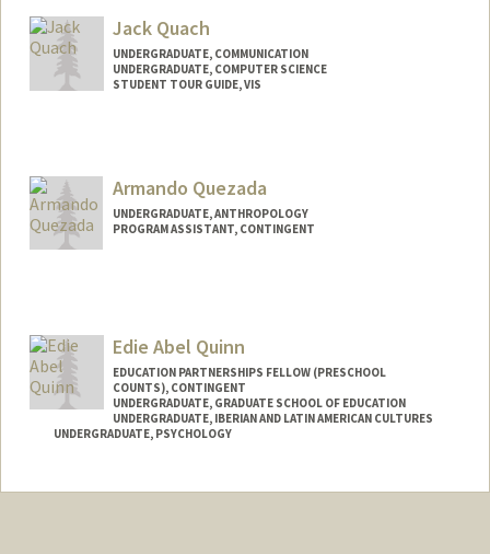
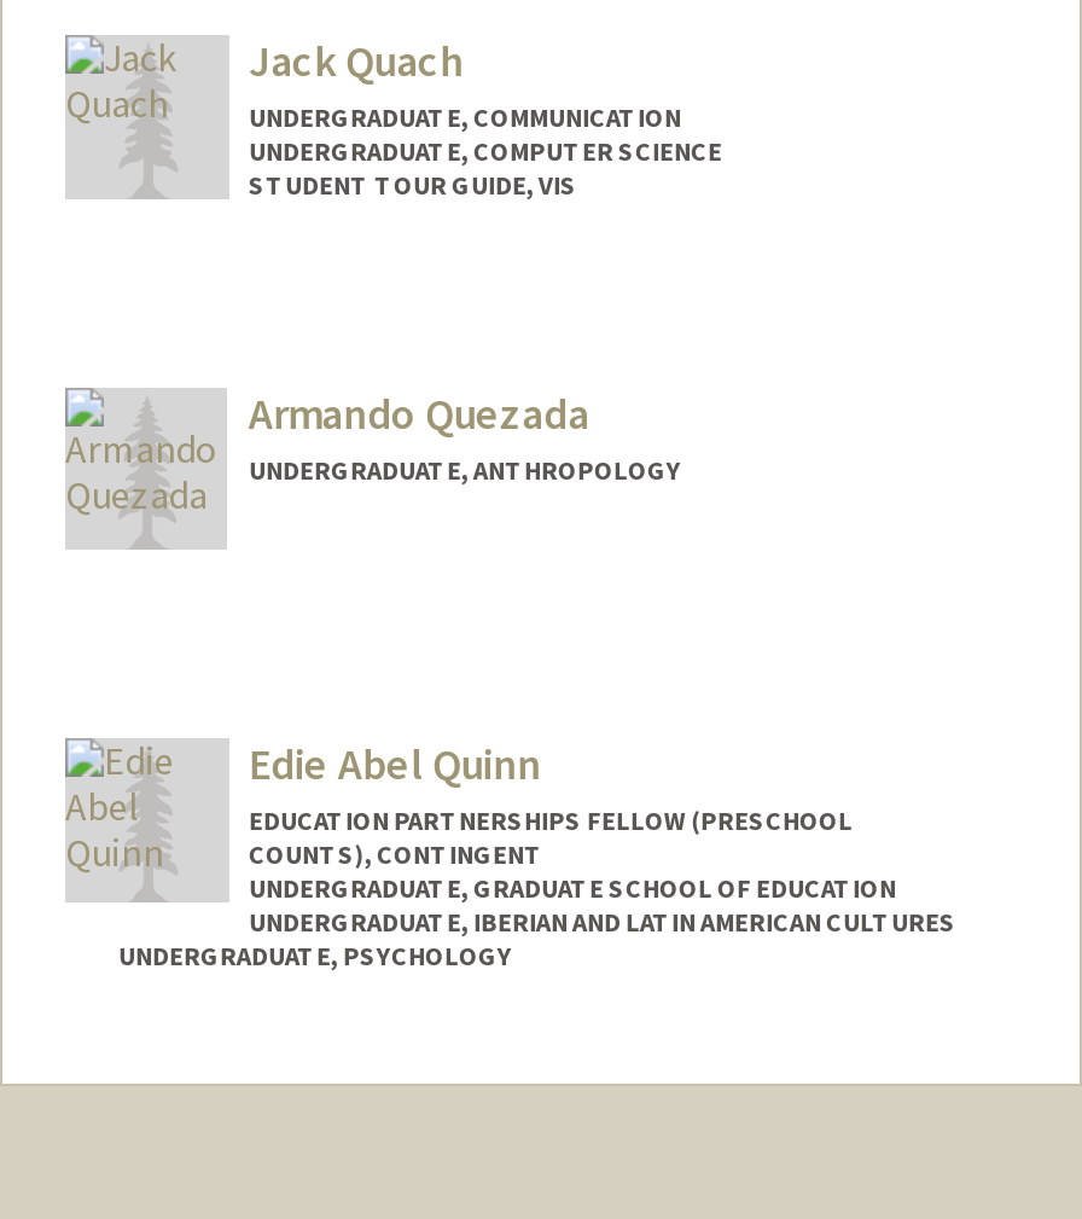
[112,221,315,236] PROGRAM ASSISTANT, CONTINGENT -> none

